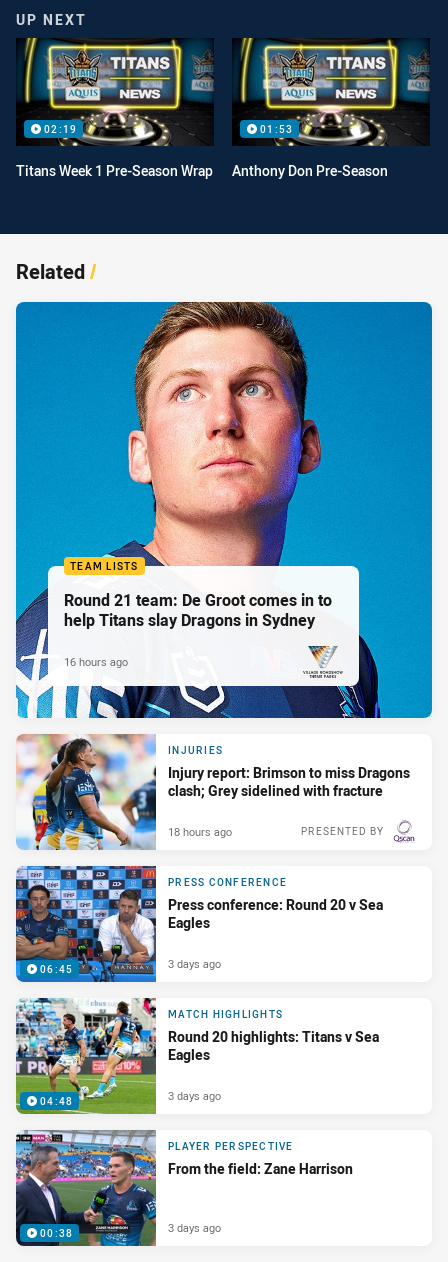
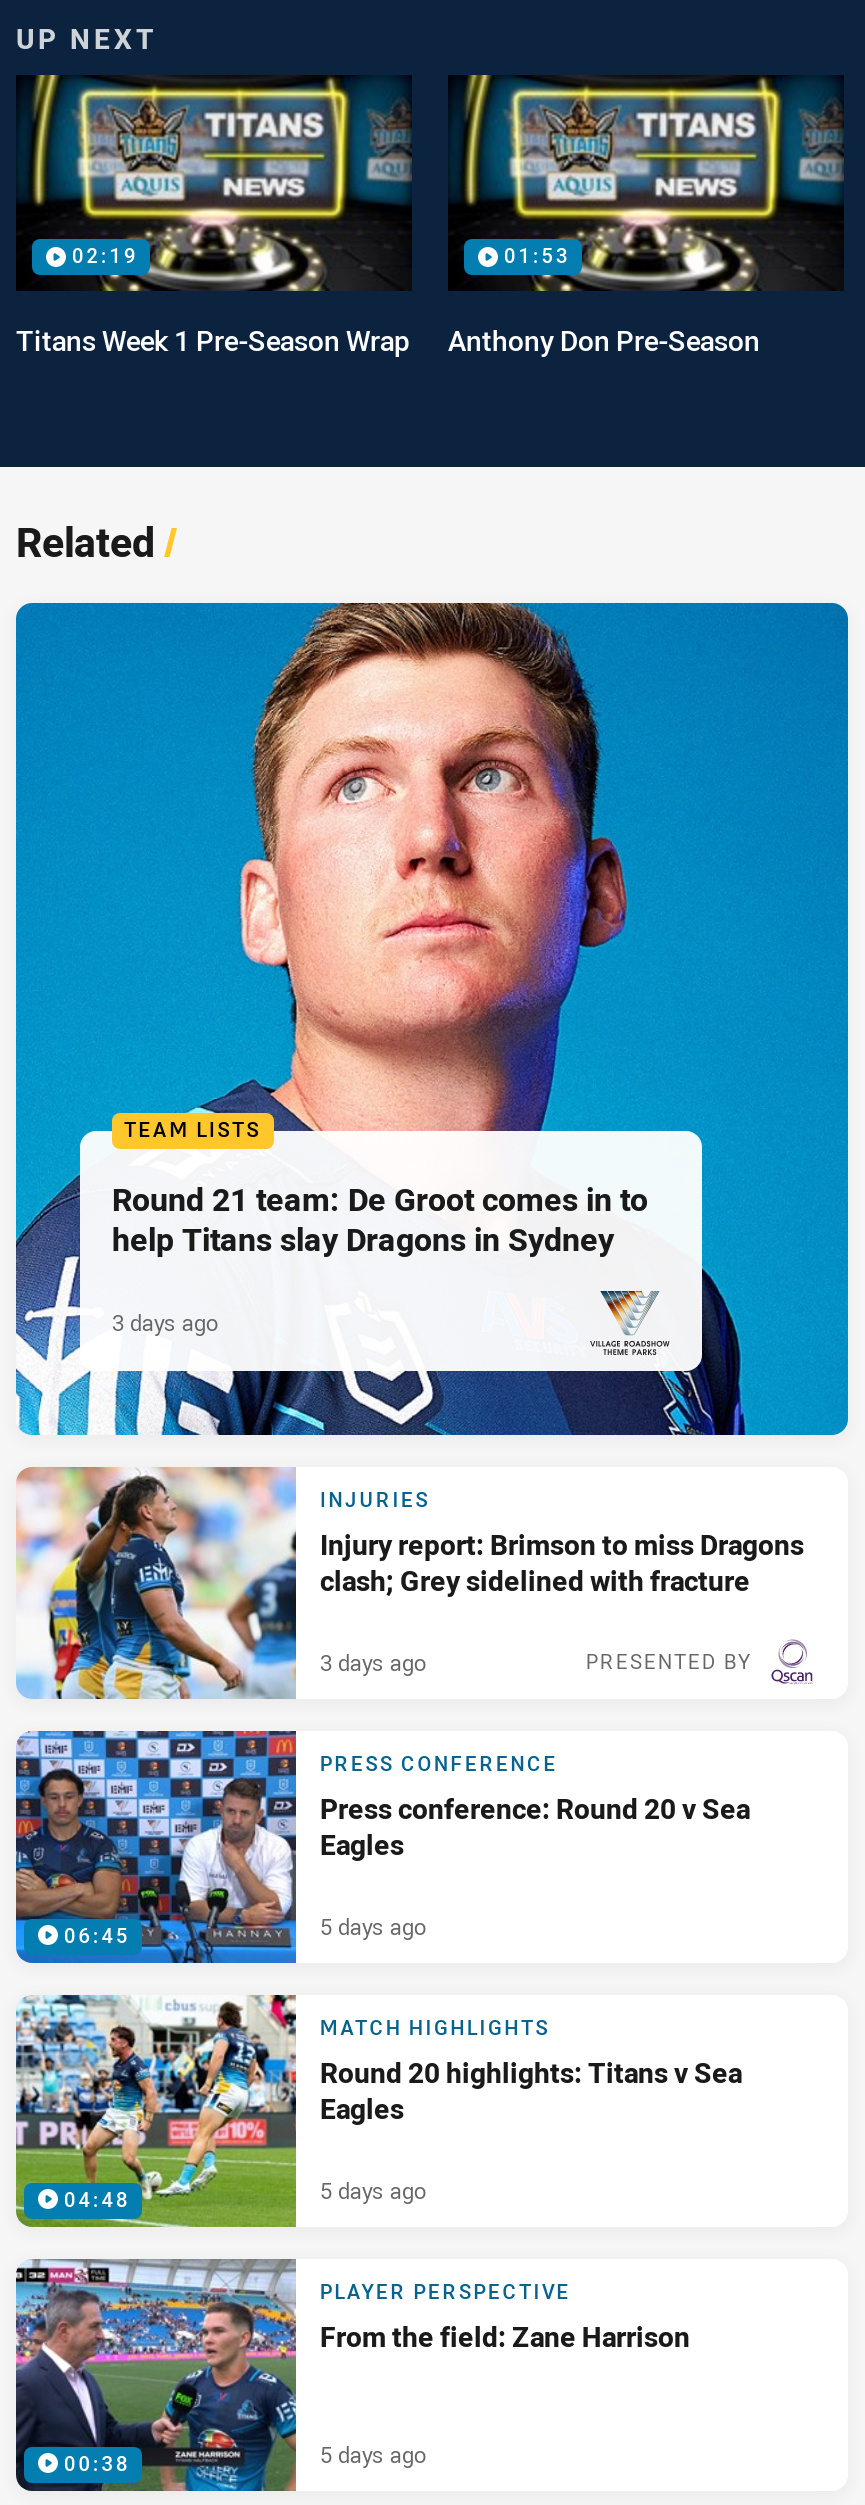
[64,654,128,669] 16 hours ago -> [112,1307,218,1337] 3 days ago
[168,824,232,839] 18 hours ago -> [320,1647,426,1677] 3 days ago
[168,956,221,971] 3 days ago -> [320,1911,426,1941] 5 days ago
[168,1088,221,1103] 3 days ago -> [320,2175,426,2205] 5 days ago
[168,1220,221,1235] 3 days ago -> [320,2439,426,2469] 5 days ago

